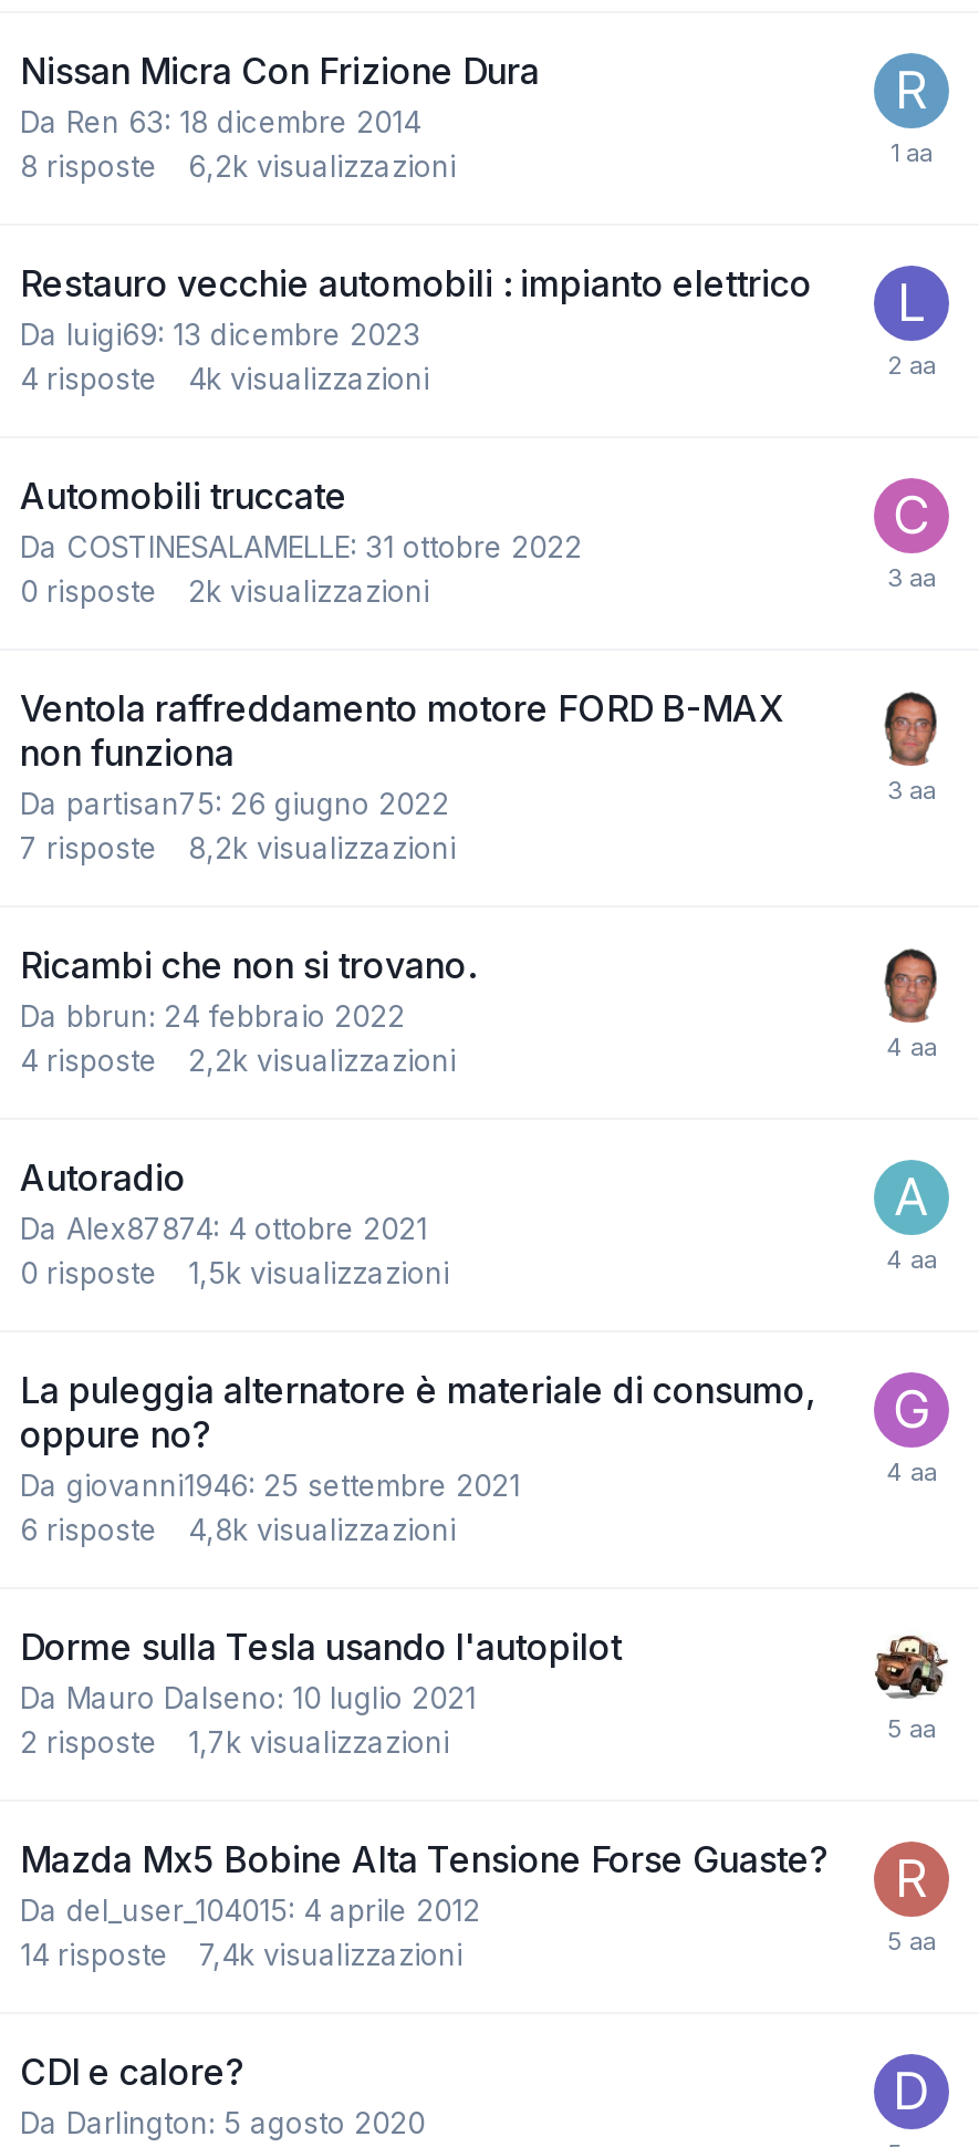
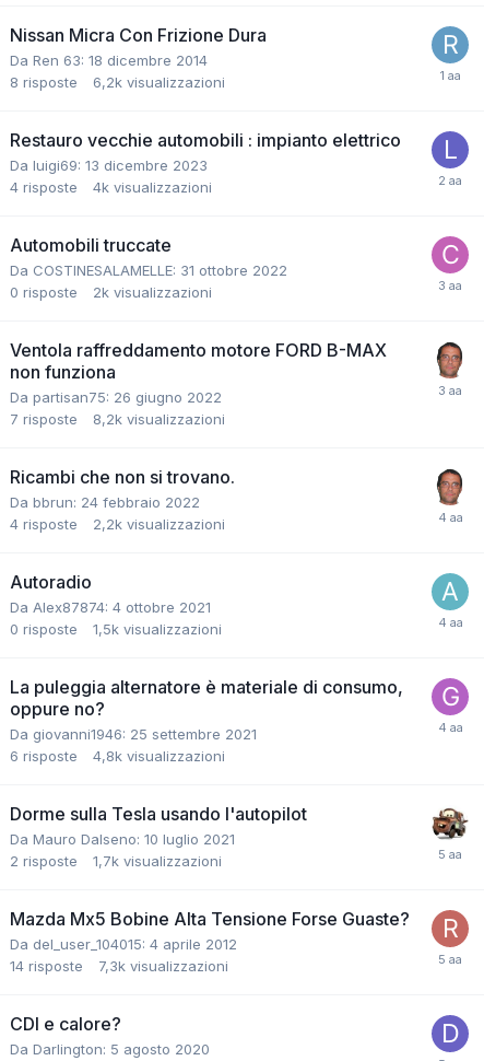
[199,1937,462,1972] 7,4k visualizzazioni -> [98,957,228,975] 7,3k visualizzazioni

